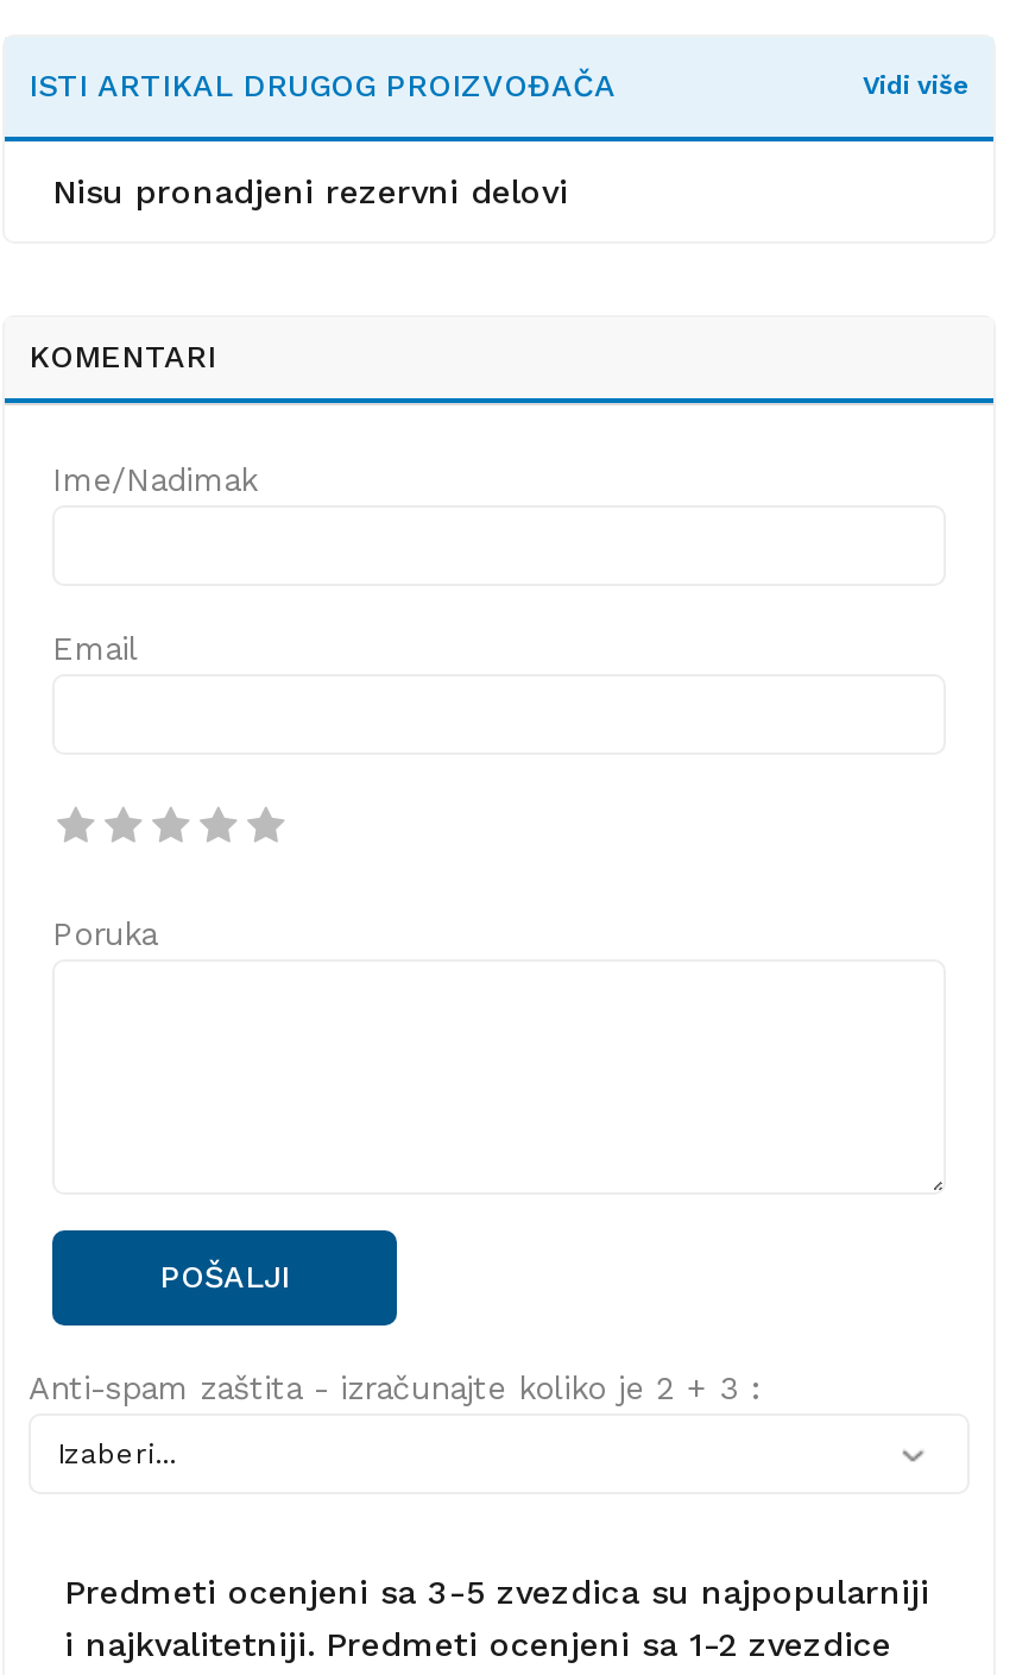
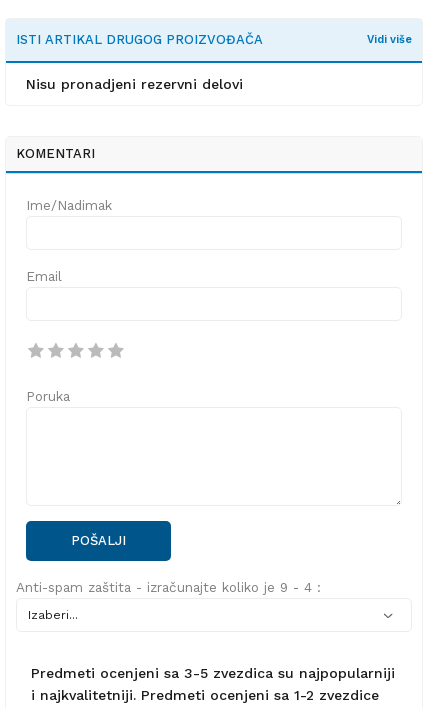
[29,1369,761,1408] Anti-spam zaštita - izračunajte koliko je 2 + 3 : -> [16,579,321,595] Anti-spam zaštita - izračunajte koliko je 9 - 4 :

